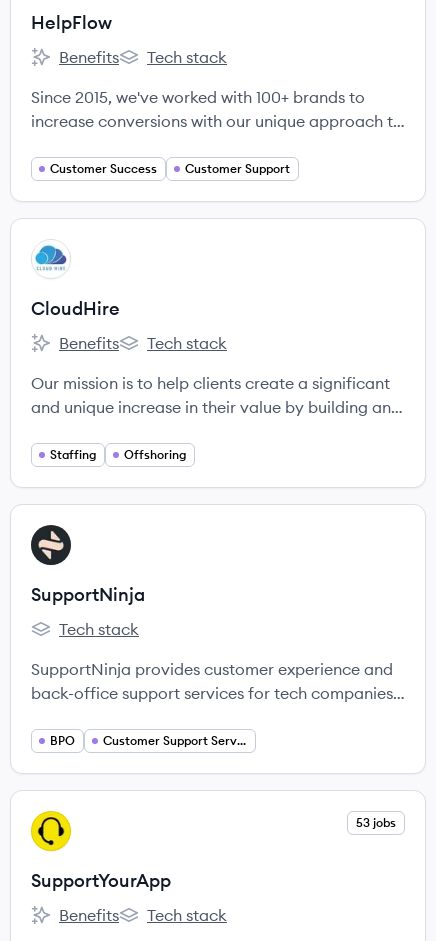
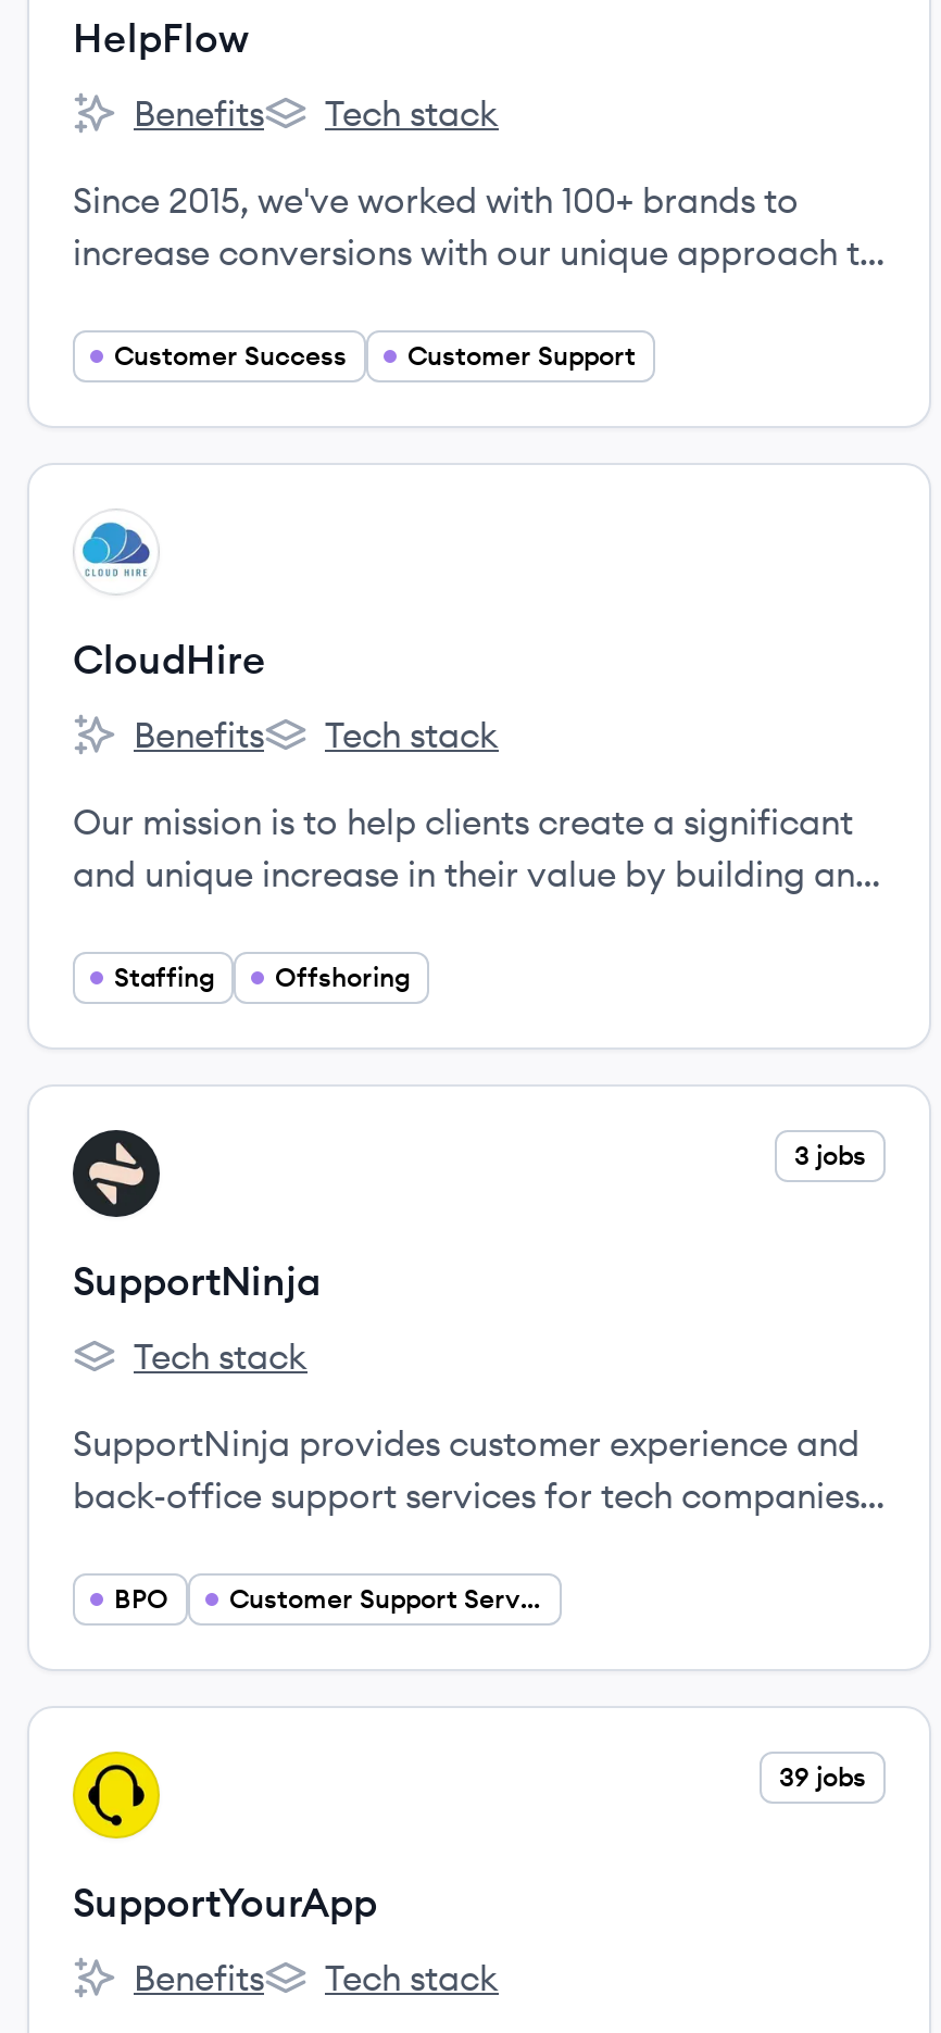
none -> [794,1139,866,1171] 3 jobs
[356,815,396,830] 53 jobs -> [779,1760,866,1793] 39 jobs

